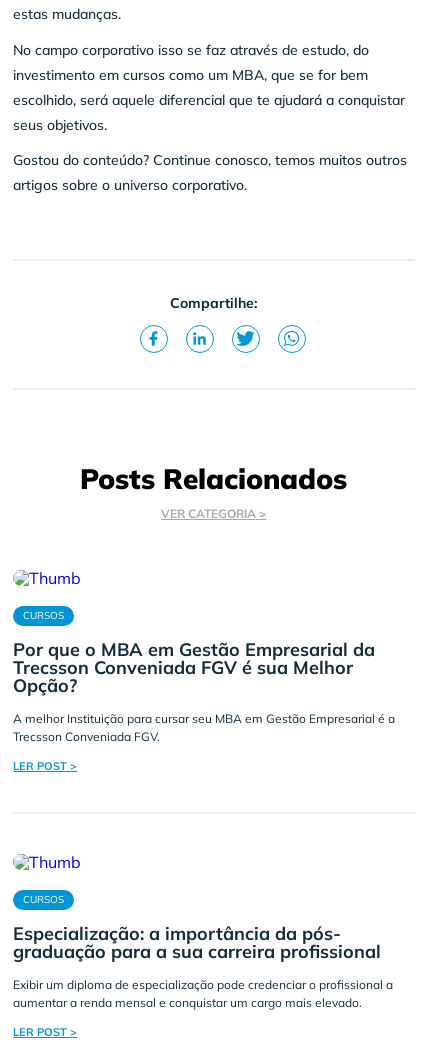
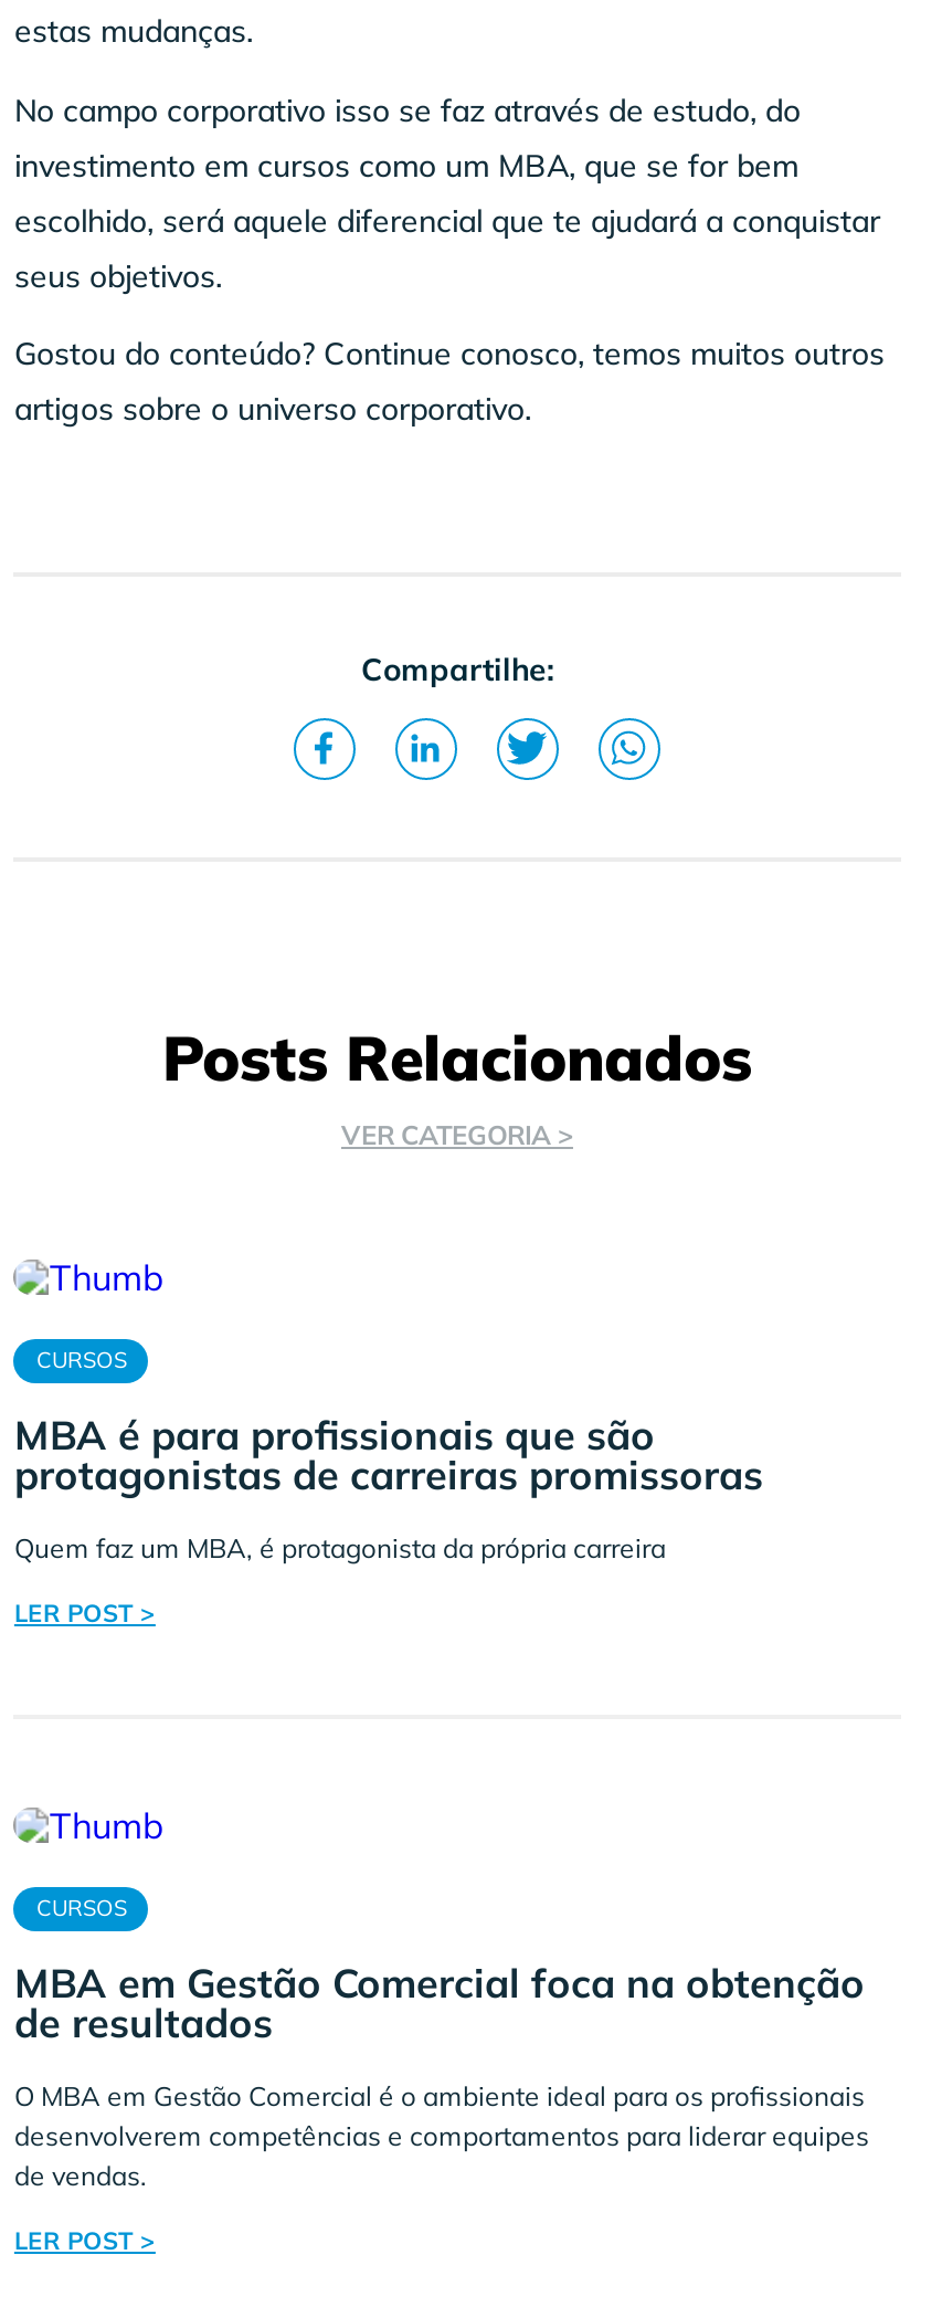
[13,638,375,697] Por que o MBA em Gestão Empresarial da | Trecsson Conveniada FGV é sua Melhor | Opção? -> [14,1410,763,1500] MBA é para profissionais que são | protagonistas de carreiras promissoras
[13,711,395,744] A melhor Instituição para cursar seu MBA em Gestão Empresarial é a | Trecsson Conveniada FGV. -> [14,1531,666,1564] Quem faz um MBA, é protagonista da própria carreira
moved [13,759,77,906] -> [14,1597,155,1922]: LER POST > | CURSOS
[13,922,381,963] Especialização: a importância da pós- | graduação para a sua carreira profissional -> [14,1958,864,2048] MBA em Gestão Comercial foca na obtenção | de resultados
[13,977,393,1010] Exibir um diploma de especialização pode credenciar o profissional a | aumentar a renda mensal e conquistar um cargo mais elevado. -> [14,2079,869,2192] O MBA em Gestão Comercial é o ambiente ideal para os profissionais | desenvolverem competências e comportamentos para liderar equipes | de vendas.

